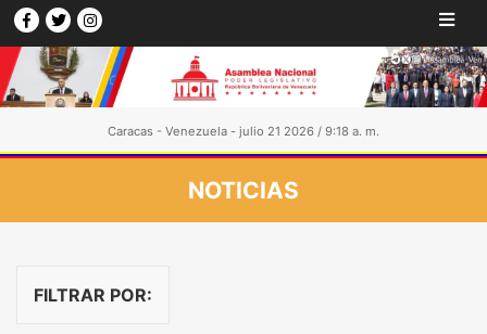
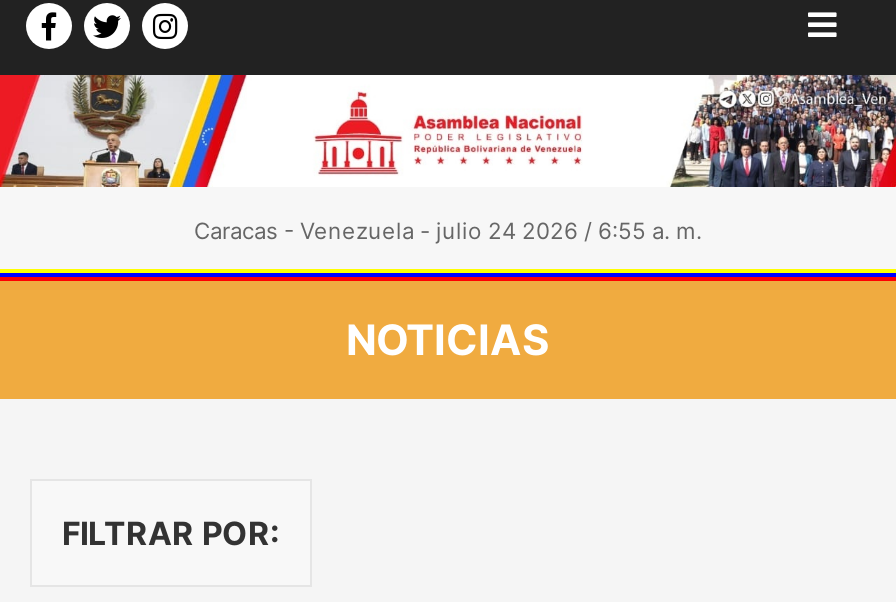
[108,124,379,139] Caracas - Venezuela - julio 21 2026 / 9:18 a. m. -> [194,217,702,245] Caracas - Venezuela - julio 24 2026 / 6:55 a. m.

